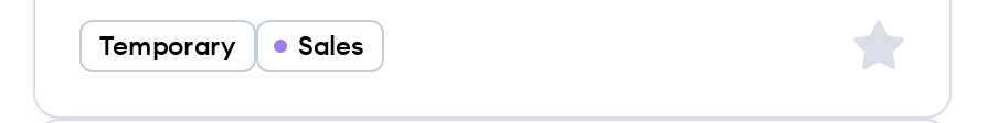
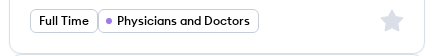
[99,29,364,62] Temporary | Sales -> [39,13,250,28] Full Time | Physicians and Doctors

